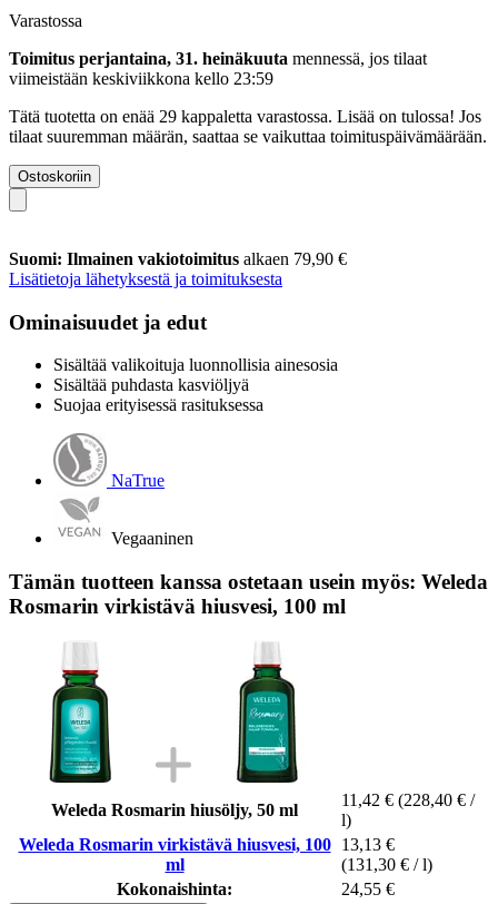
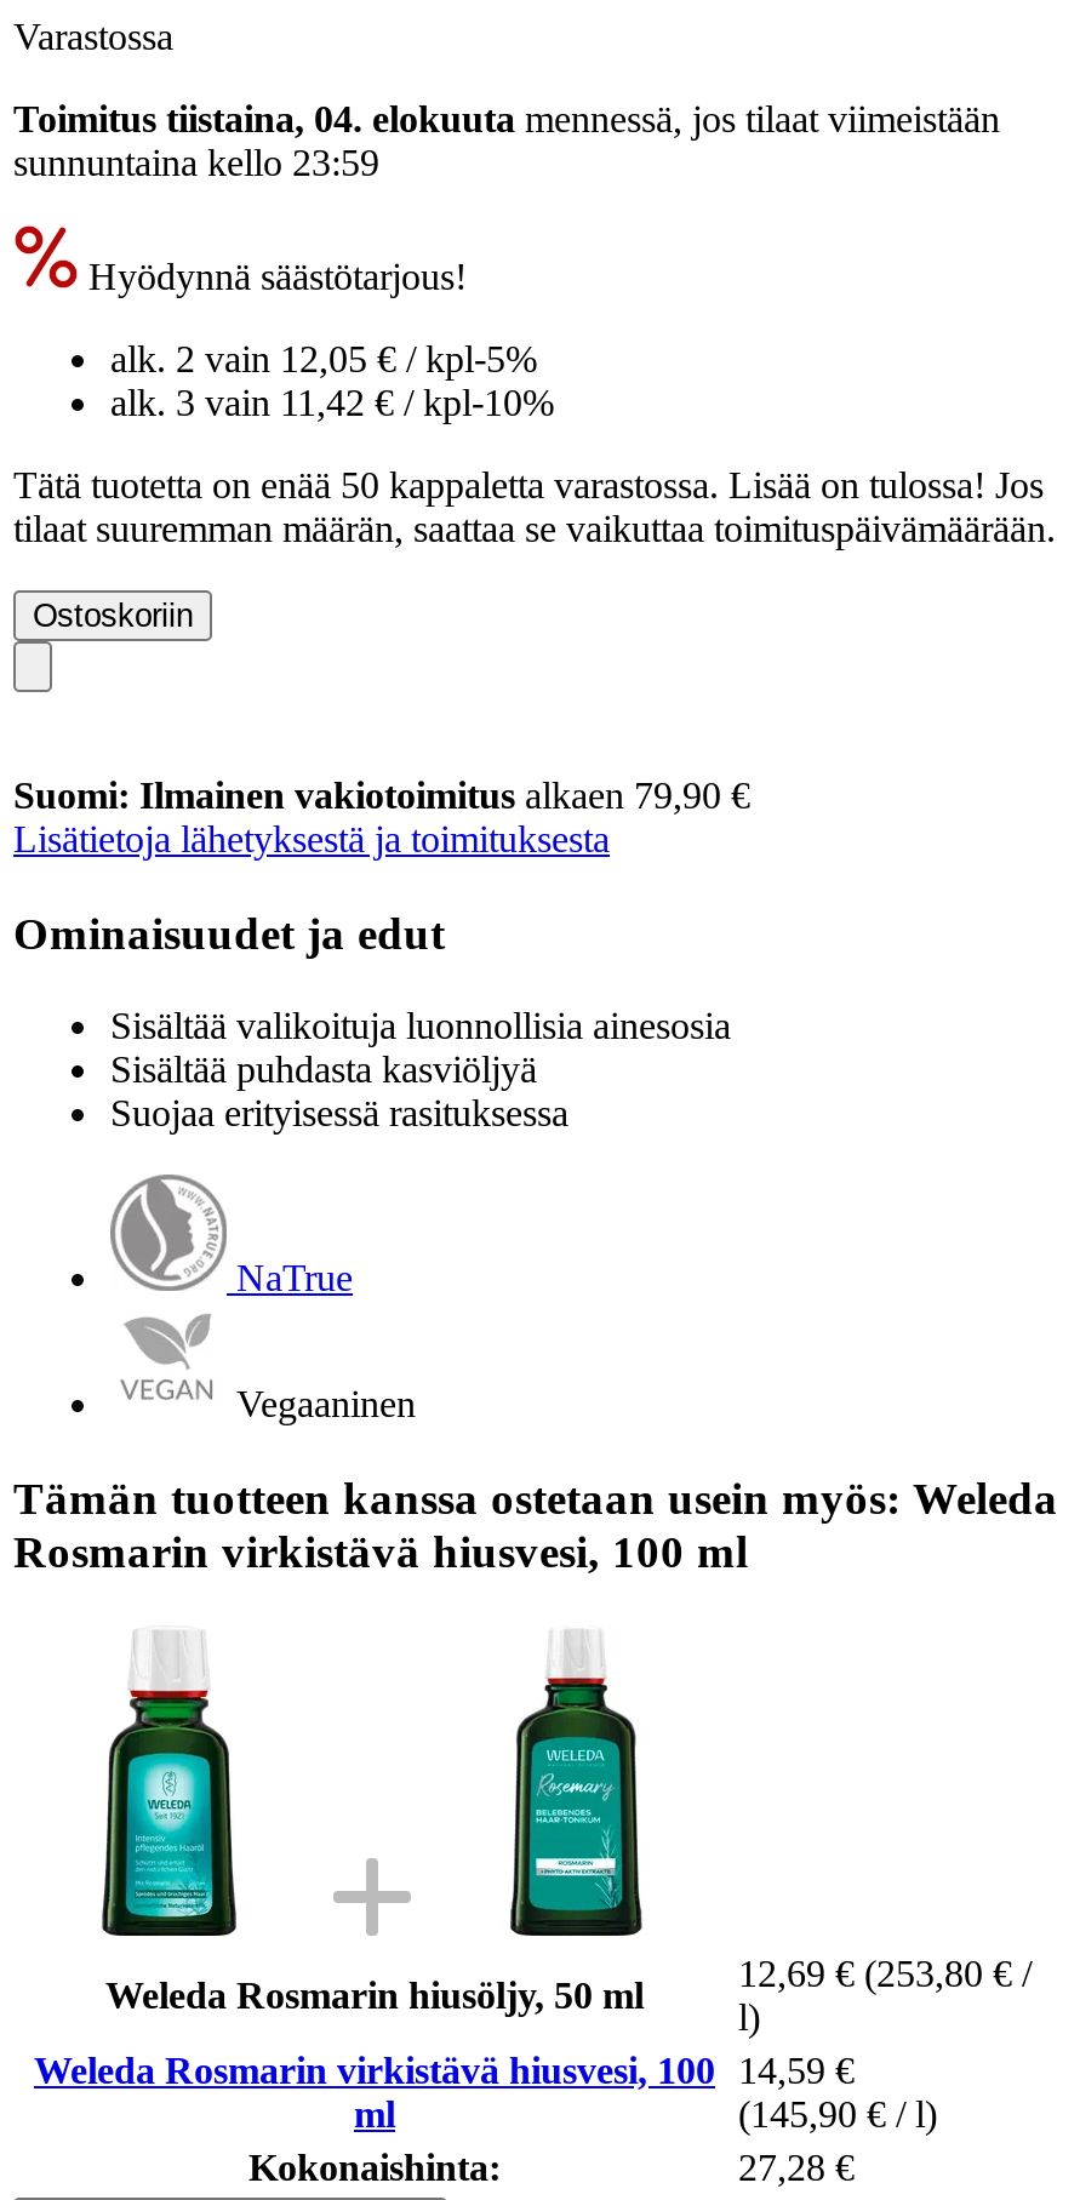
[9,49,481,126] Toimitus perjantaina, 31. heinäkuuta mennessä, jos tilaat | viimeistään keskiviikkona kello 23:59 | Tätä tuotetta on enää 29 kappaletta varastossa. Lisää on tulossa! Jos -> [13,98,1044,505] Toimitus tiistaina, 04. elokuuta mennessä, jos tilaat viimeistään | sunnuntaina kello 23:59 | Hyödynnä säästötarjous! | alk. 2 vain 12,05 €/ kpl-5% | alk. 3 vain 11,42 €/ kpl-10% | Tätä tuotetta on enää 50 kappaletta varastossa. Lisää on tulossa! Jos
[341,790,475,809] 11,42 € (228,40 € / -> [738,1952,1032,1993] 12,69 € (253,80 € /
[18,835,395,854] Weleda Rosmarin virkistävä hiusvesi, 100 13,13 € -> [34,2049,855,2090] Weleda Rosmarin virkistävä hiusvesi, 100 14,59 €
[341,855,432,874] (131,30 € / l) -> [738,2093,937,2134] (145,90 € / l)
[341,879,395,898] 24,55 € -> [738,2146,855,2187] 27,28 €

